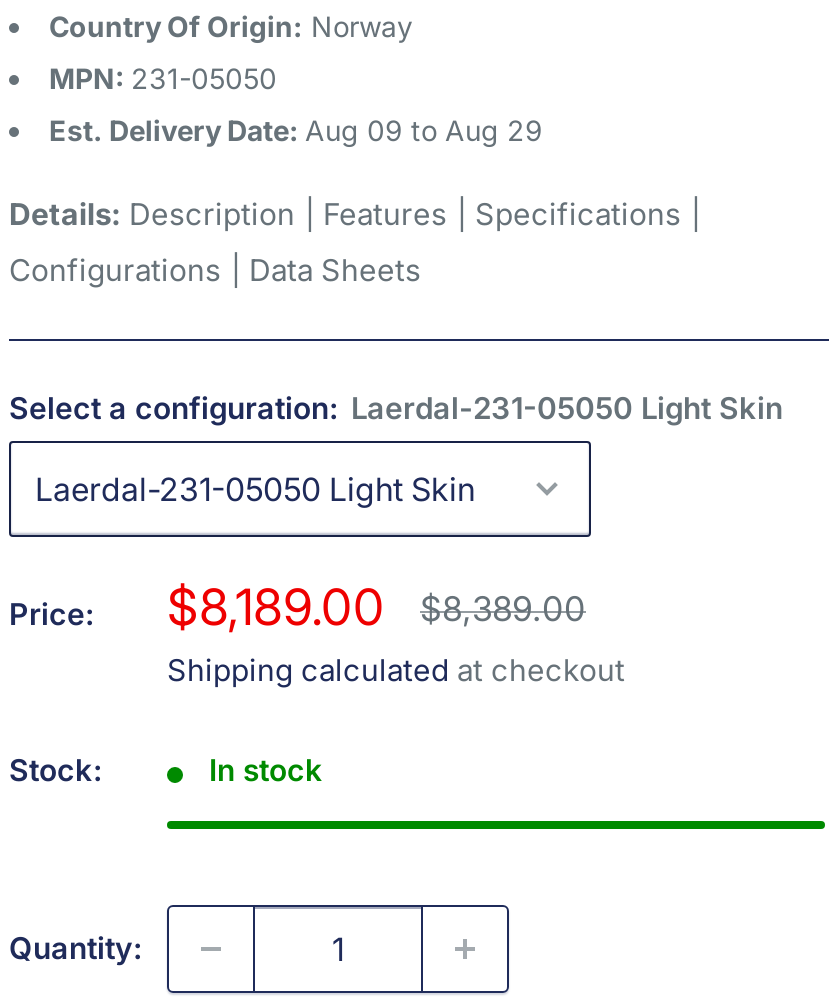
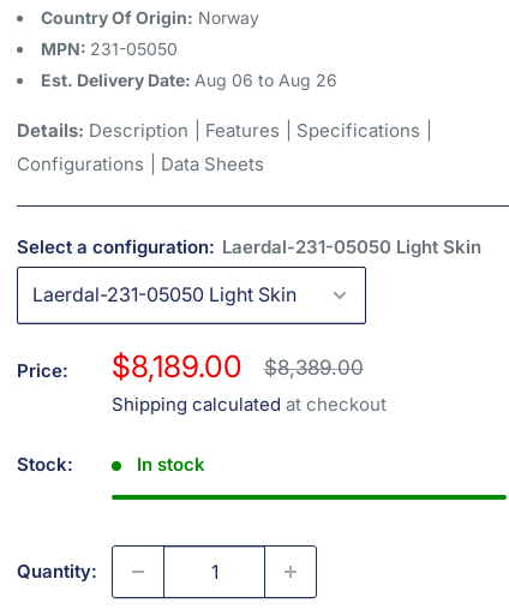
[49,114,543,148] Est. Delivery Date: Aug 09 to Aug 29 -> [41,69,337,89] Est. Delivery Date: Aug 06 to Aug 26

